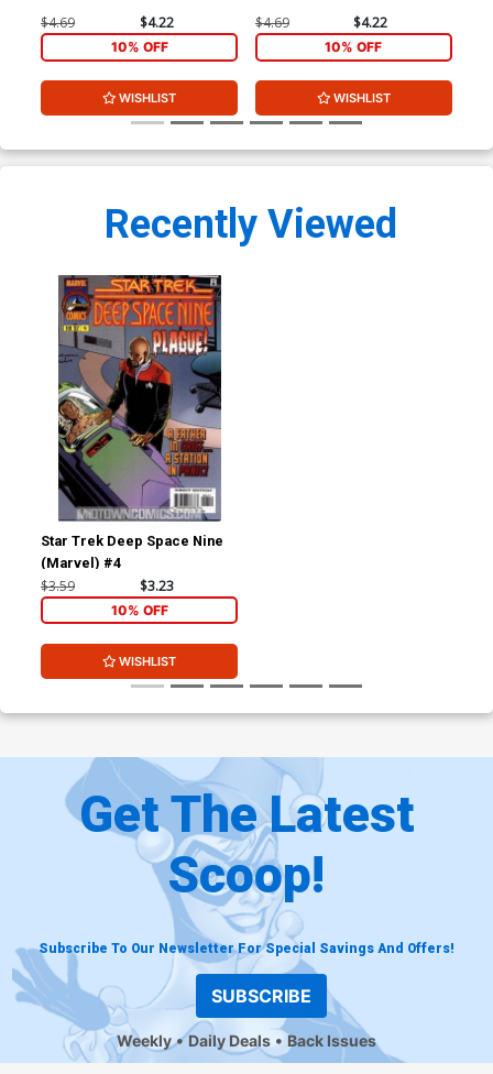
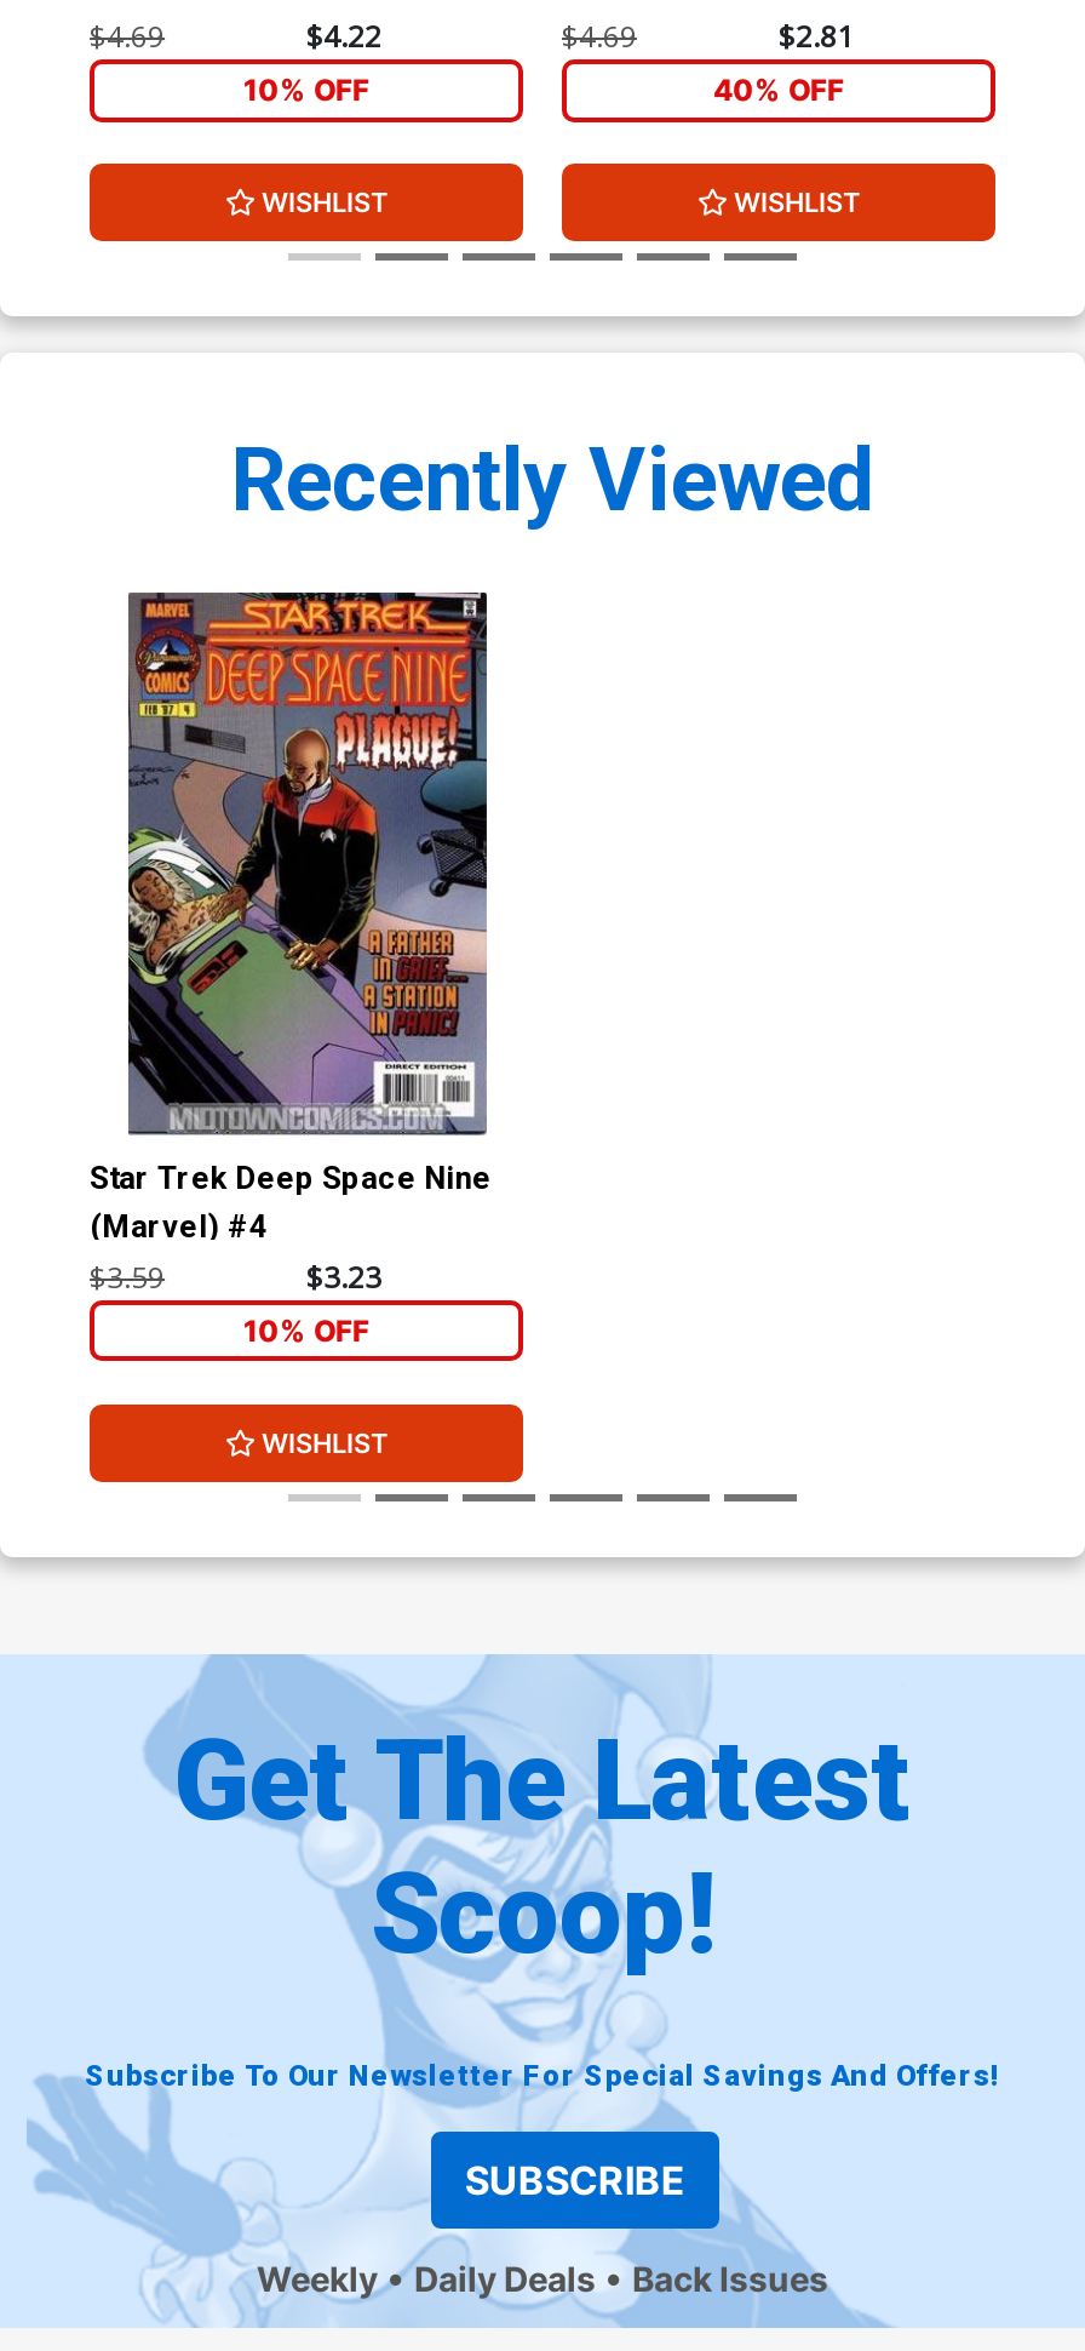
[354,14,388,32] $4.22 -> [779,16,854,58] $2.81
[325,38,382,55] 10% OFF -> [713,71,844,108] 40% OFF

